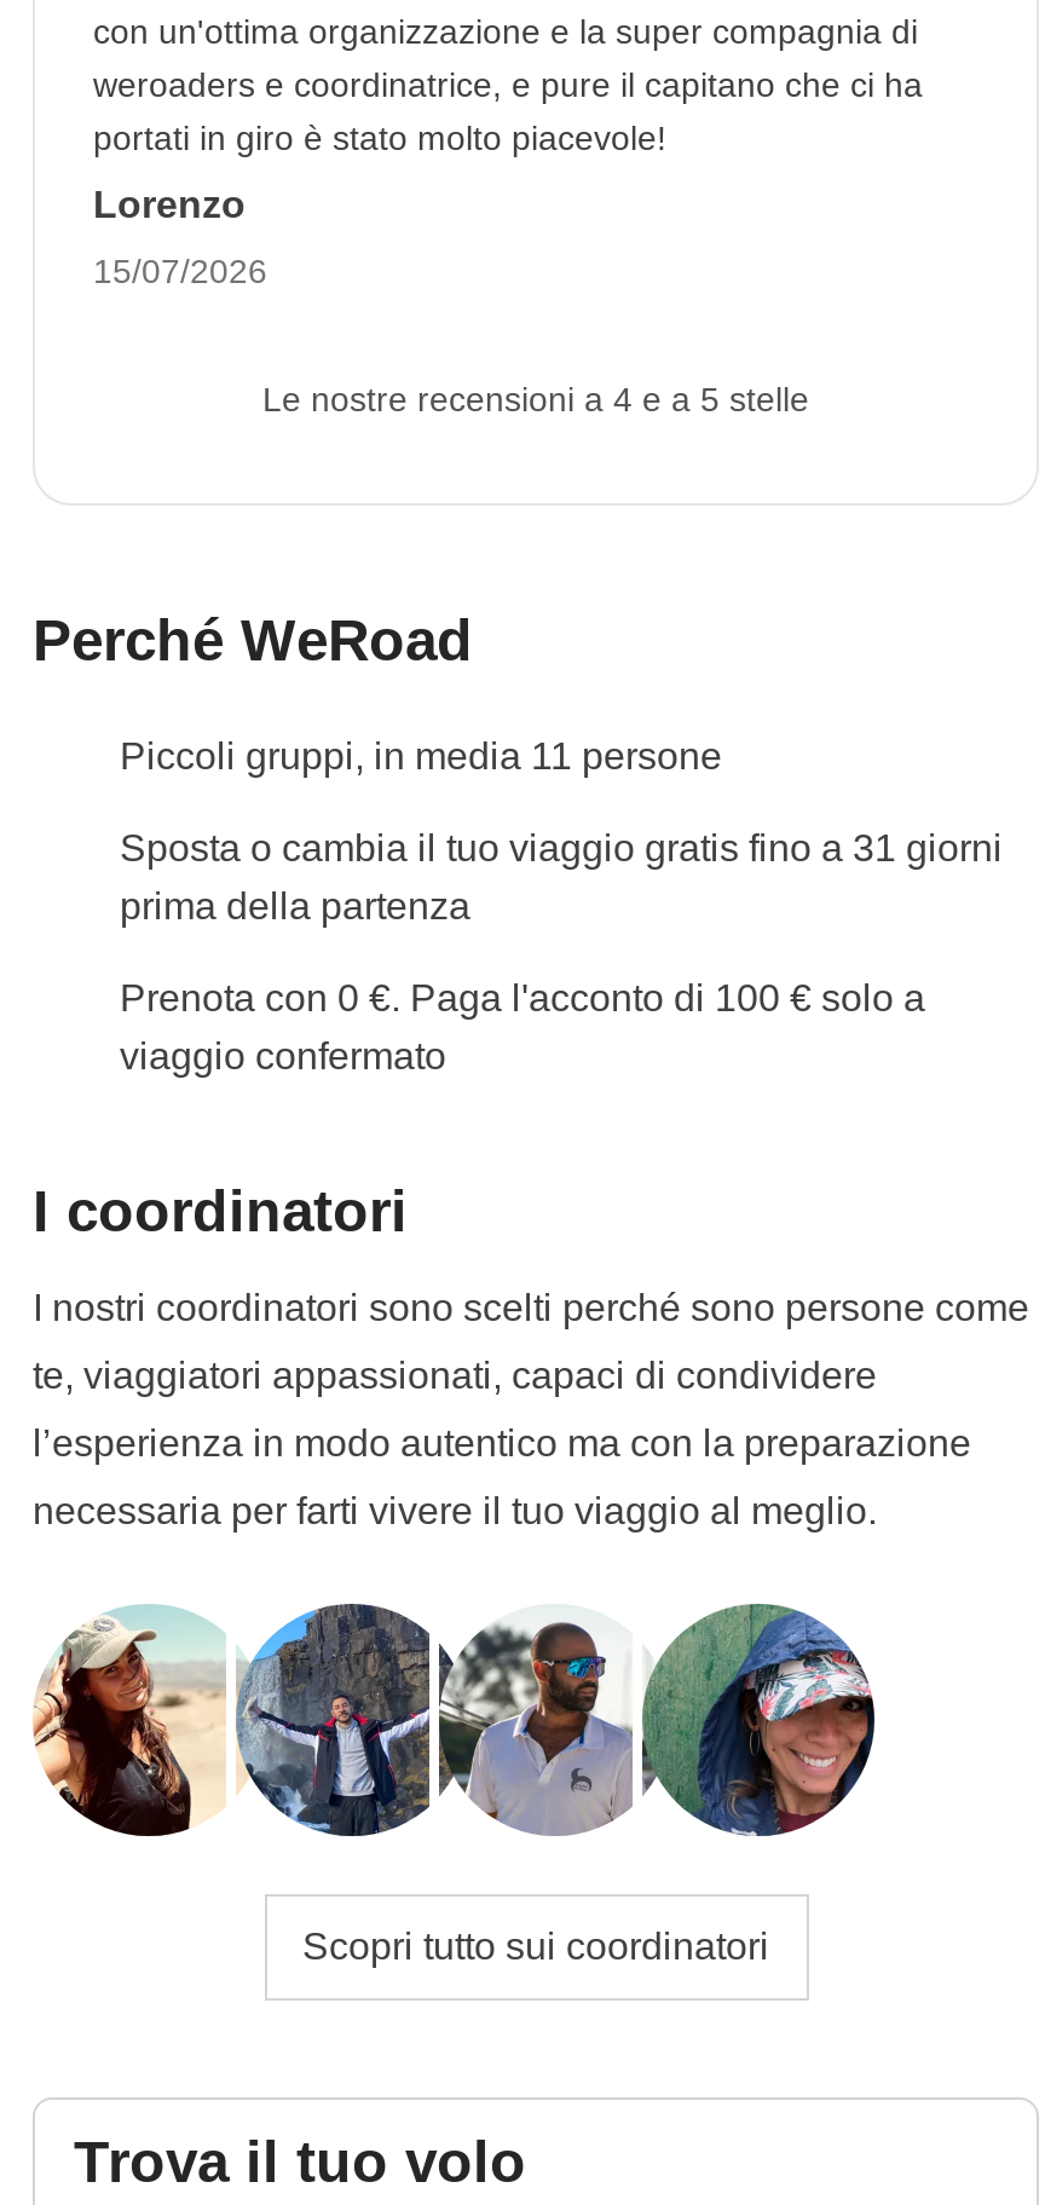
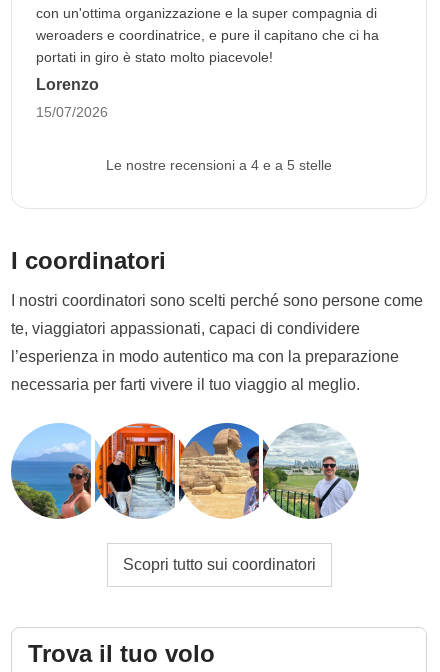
[33,606,1003,1076] Perché WeRoad | Piccoli gruppi, in media 11 persone | Sposta o cambia il tuo viaggio gratis fino a 31 giorni | prima della partenza | Prenota con 0 €. Paga l'acconto di 100 € solo a | viaggio confermato -> none
[30,1601,874,1839] [image] -> [10,422,360,520] [image]

